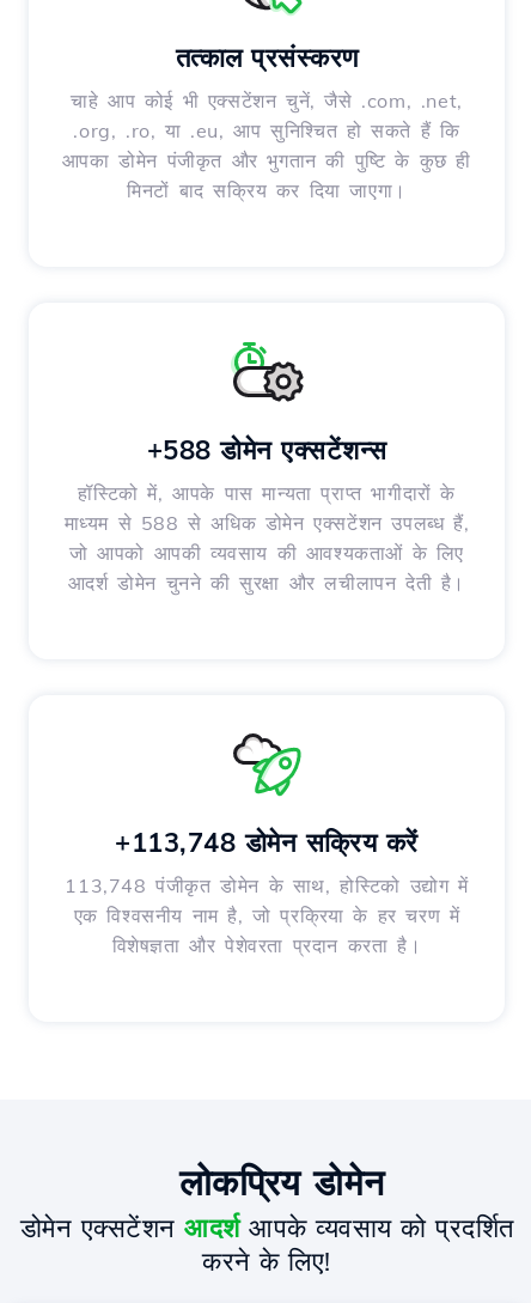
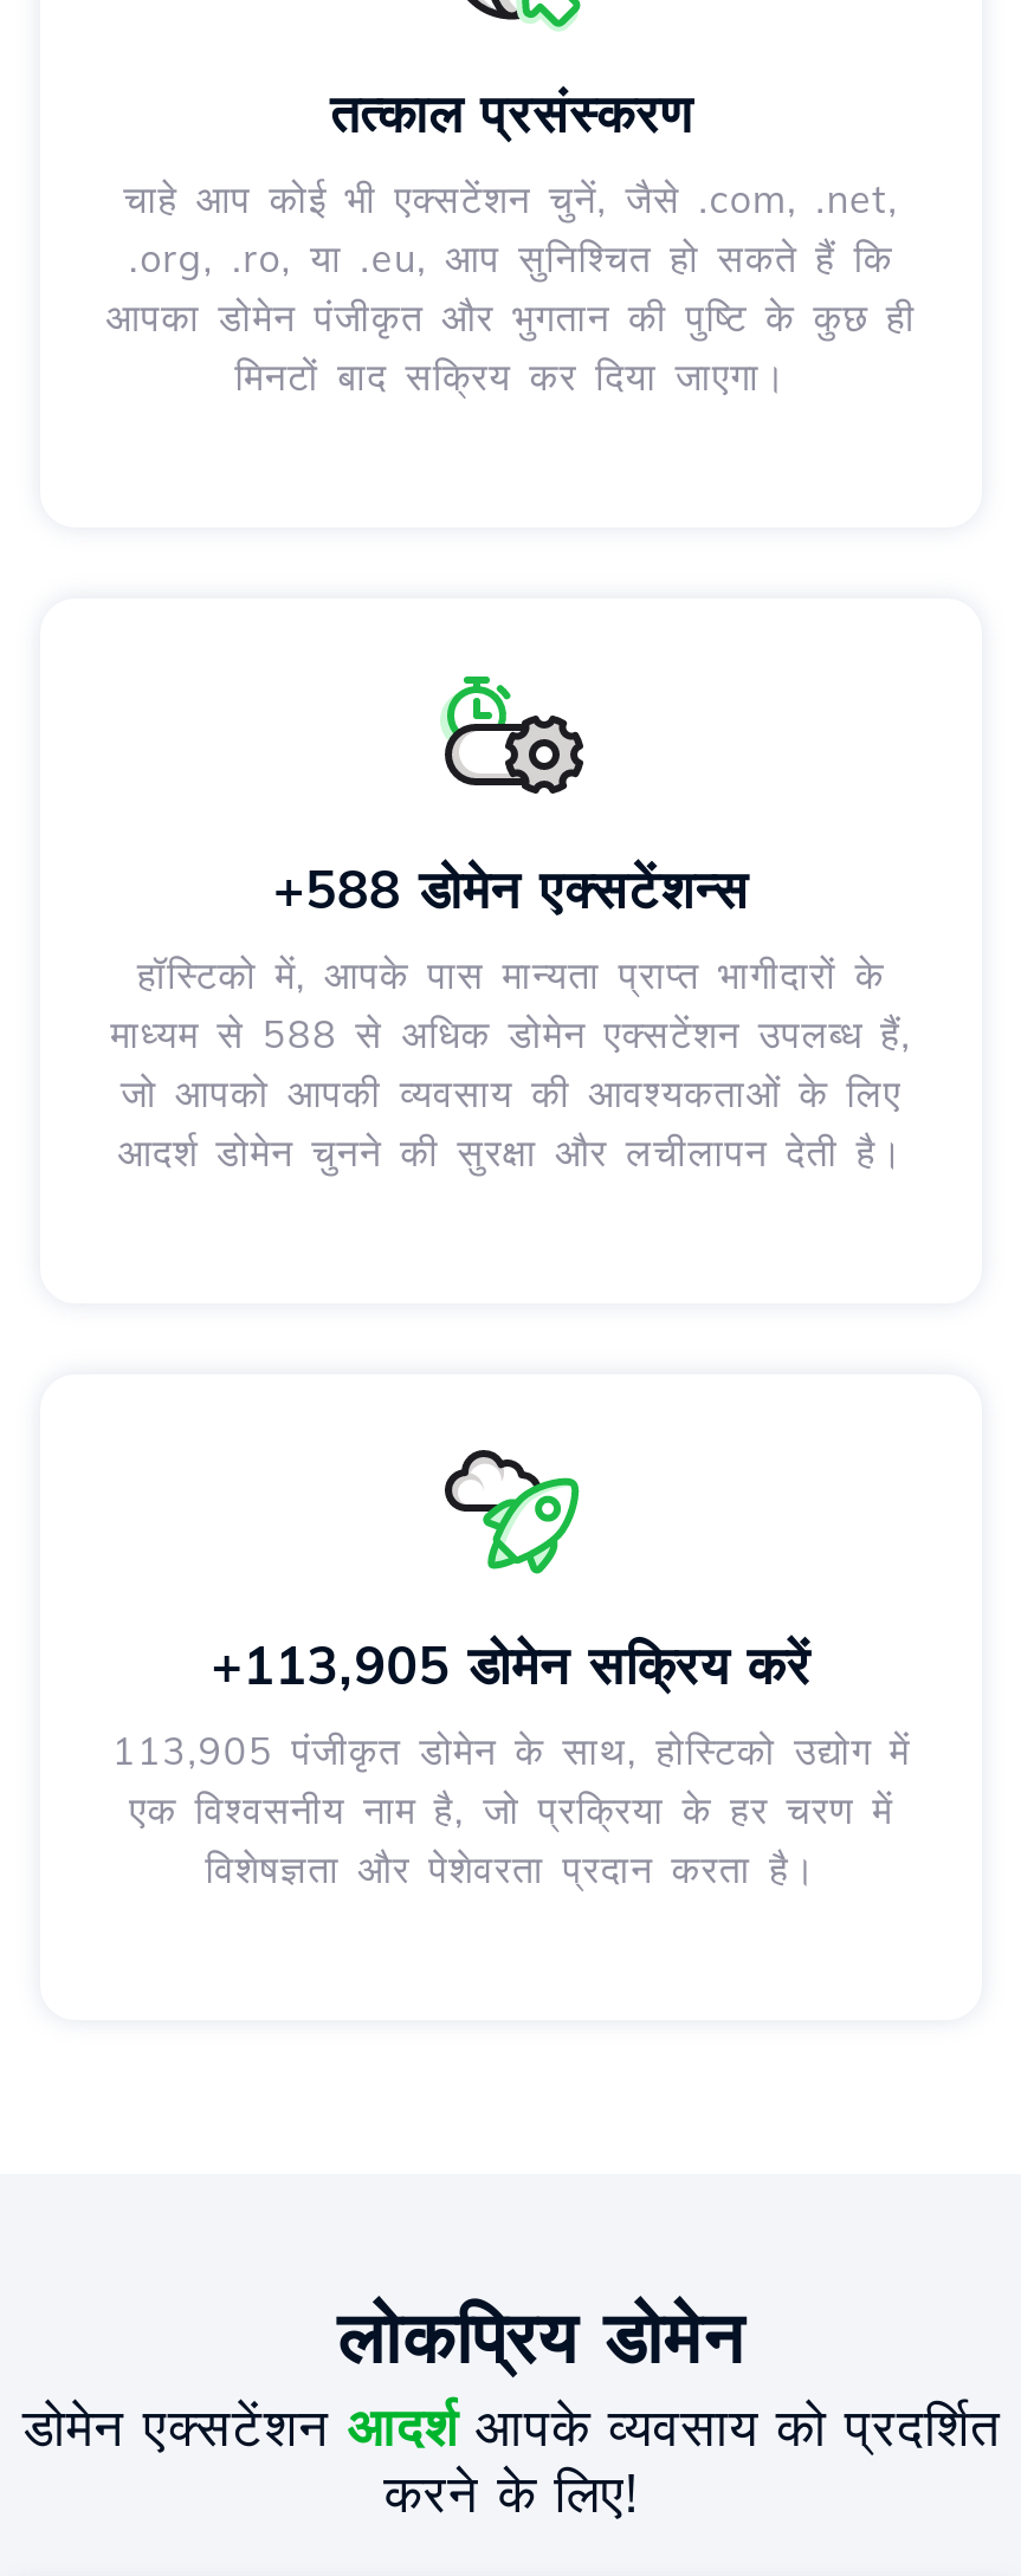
[115,826,418,859] +113,748 डोमेन सक्रिय करें -> [211,1633,811,1699] +113,905 डोमेन सक्रिय करें
[65,874,468,898] 113,748 पंजीकृत डोमेन के साथ, होस्टिको उद्योग में -> [112,1727,910,1775] 113,905 पंजीकृत डोमेन के साथ, होस्टिको उद्योग में

